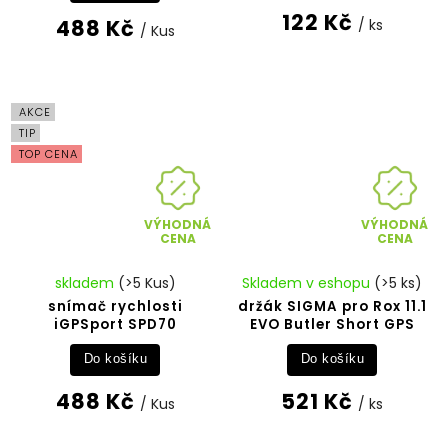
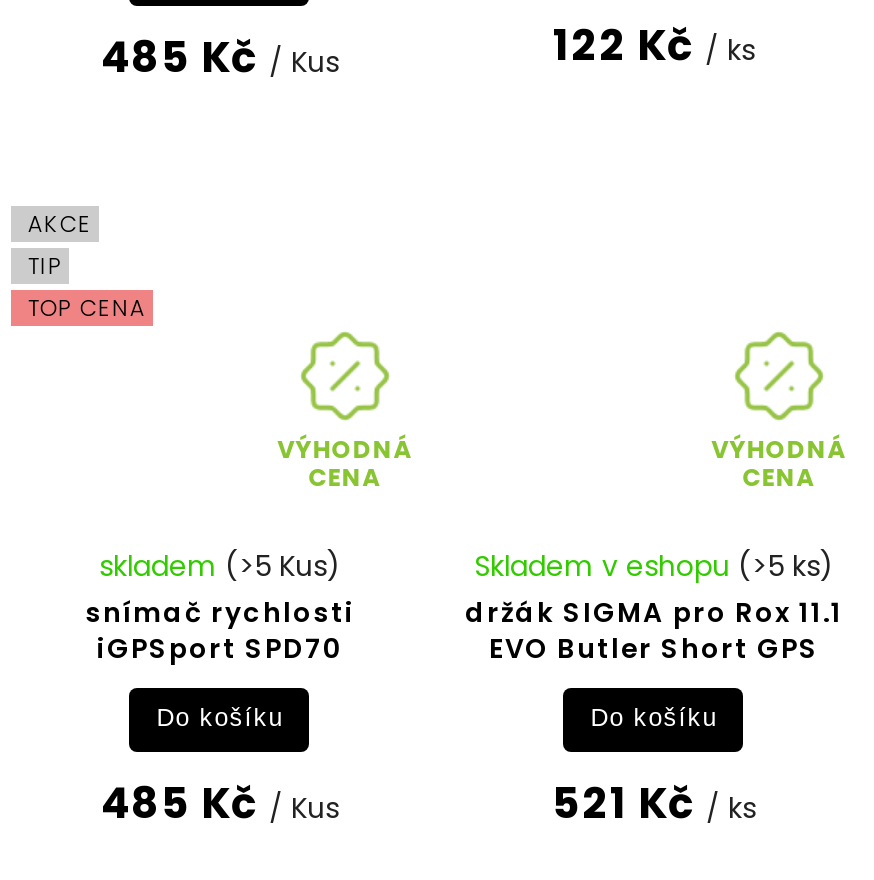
[56,14,175,43] 488 Kč / Kus -> [101,29,339,87] 485 Kč / Kus
[56,387,175,416] 488 Kč / Kus -> [101,773,339,831] 485 Kč / Kus

